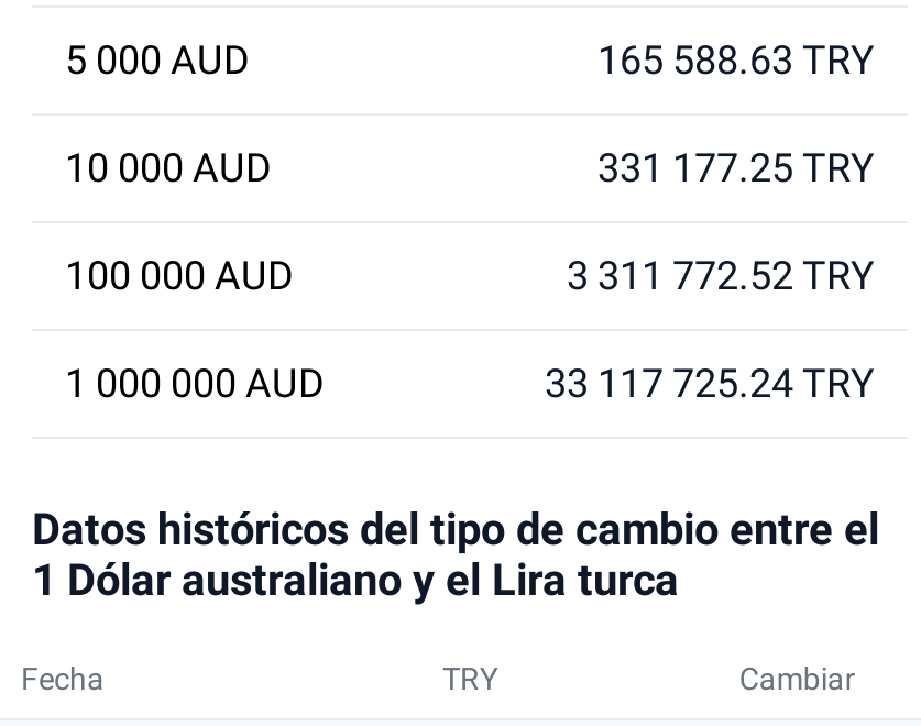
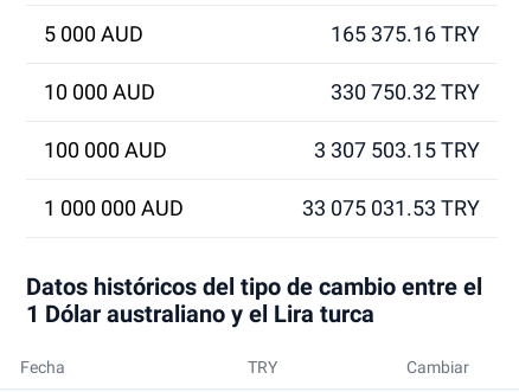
[597,36,875,82] 165 588.63 TRY -> [331,21,480,46] 165 375.16 TRY
[597,144,875,190] 331 177.25 TRY -> [331,79,480,104] 330 750.32 TRY
[567,252,875,298] 3 311 772.52 TRY -> [314,137,480,162] 3 307 503.15 TRY
[545,360,875,406] 33 117 725.24 TRY -> [302,195,480,220] 33 075 031.53 TRY

